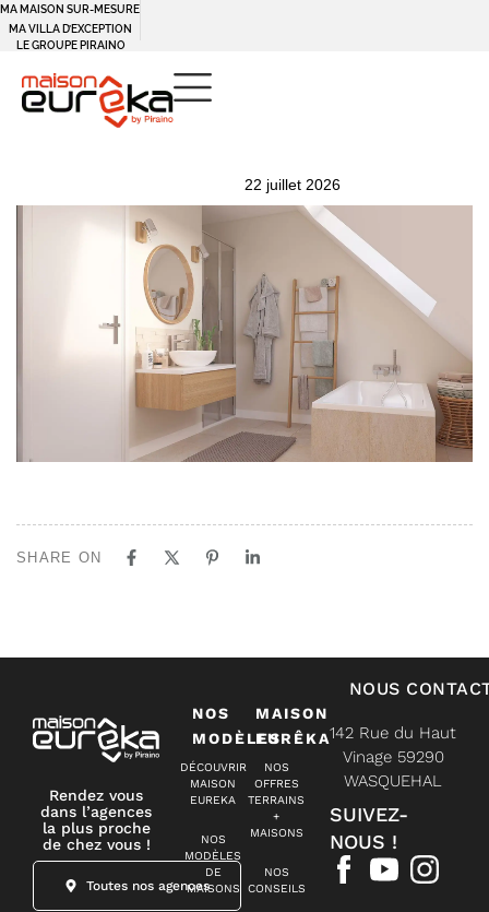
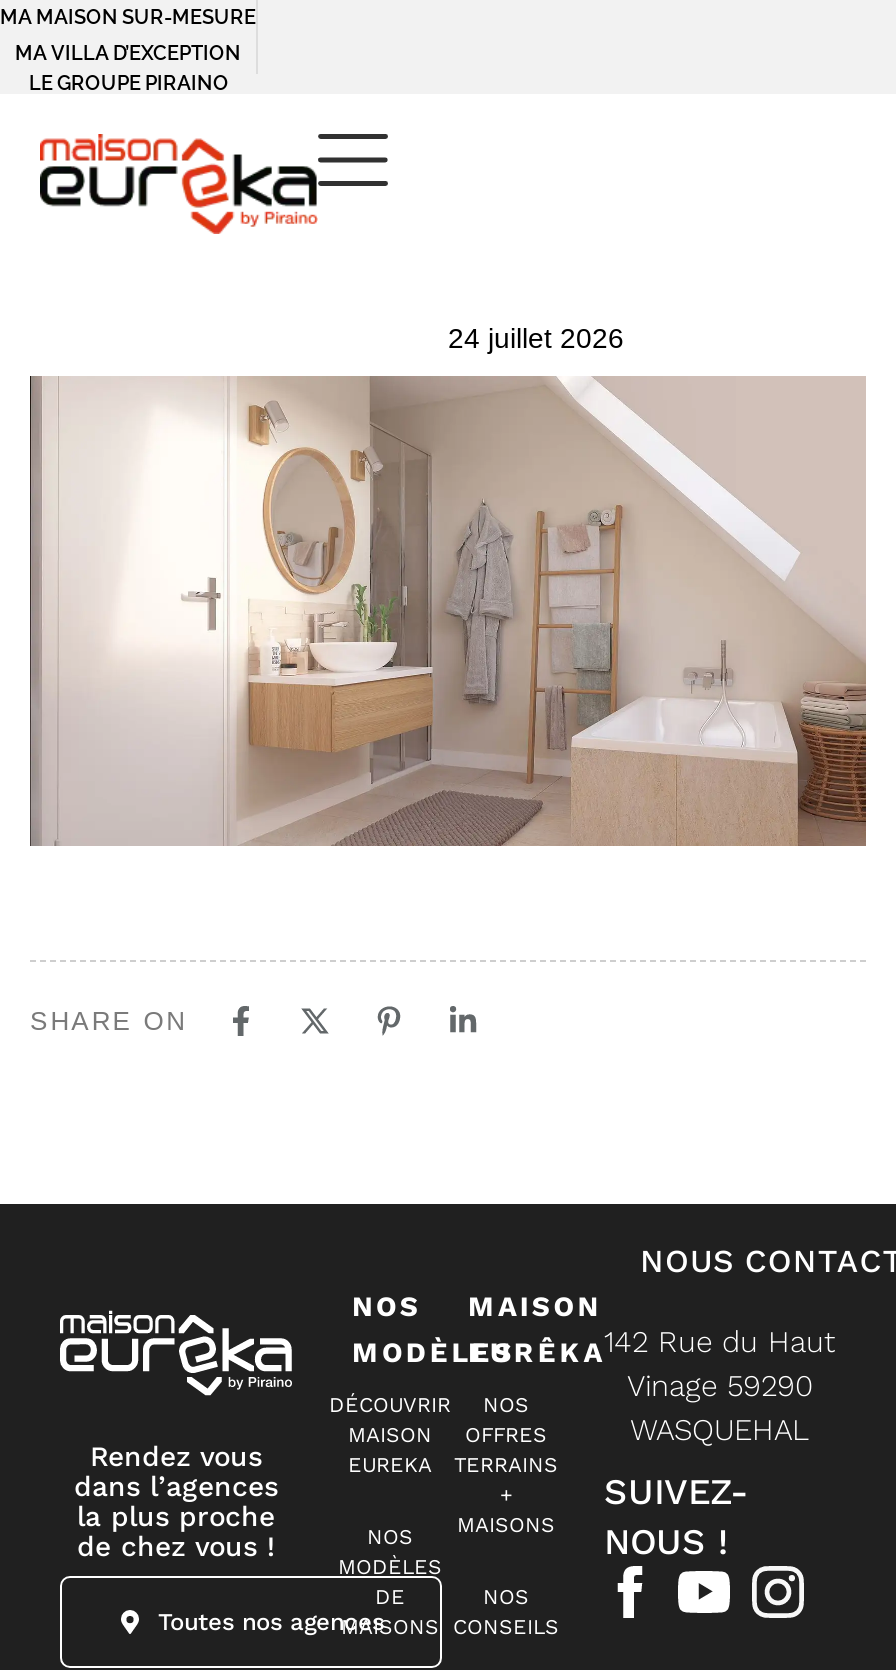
[244,175,341,193] 22 juillet 2026 -> [448,321,624,353] 24 juillet 2026

